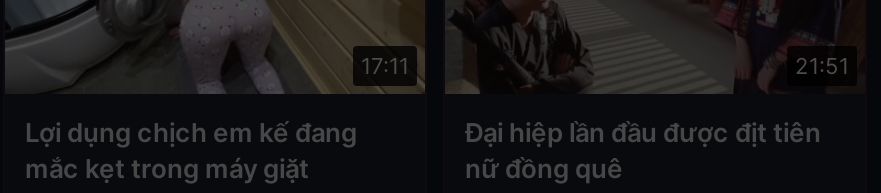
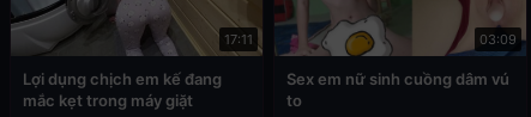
[795,52,849,80] 21:51 -> [479,31,517,48] 03:09
[465,116,821,184] Đại hiệp lần đầu được địt tiên | nữ đồng quê -> [286,69,509,110] Sex em nữ sinh cuồng dâm vú | to

